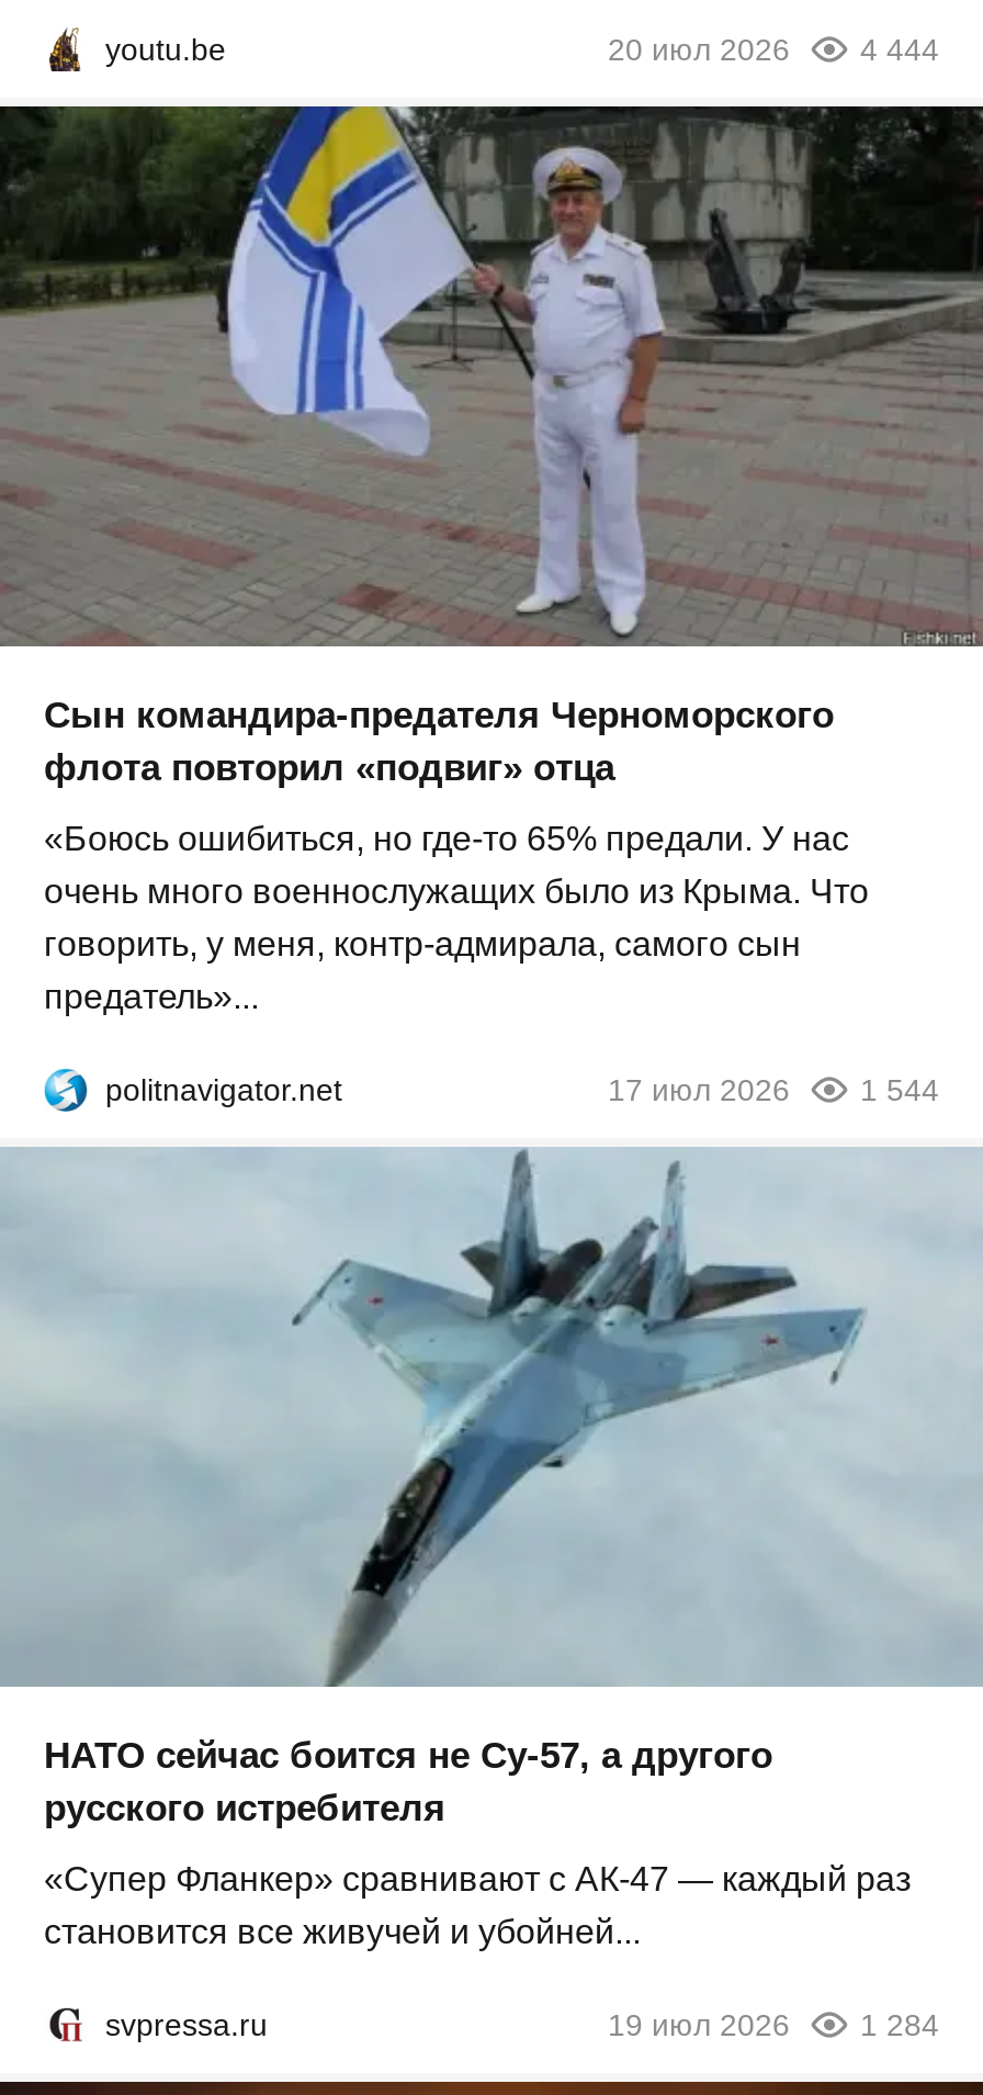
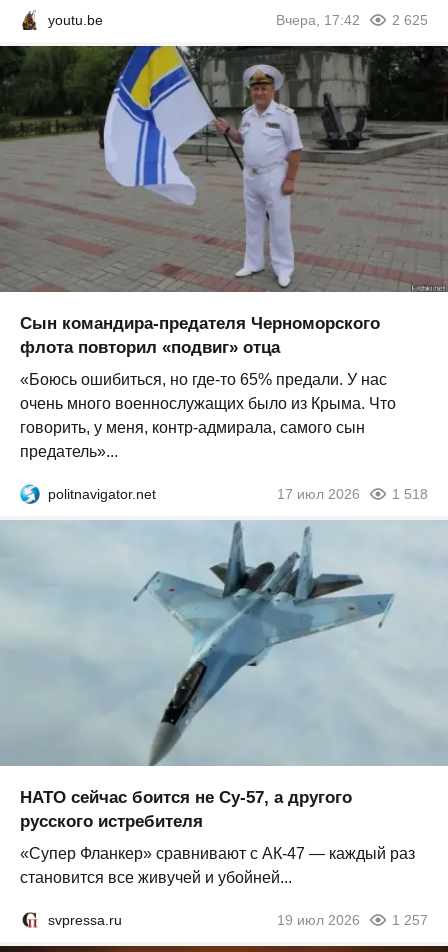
[608,31,939,66] 20 июл 2026 | 4 444 -> [276,11,428,27] Вчера, 17:42 | 2 625
[608,1072,939,1107] 17 июл 2026 1 544 -> [277,486,428,502] 17 июл 2026 1 518
[608,2008,939,2043] 19 июл 2026 1 284 -> [277,912,428,928] 19 июл 2026 1 257

